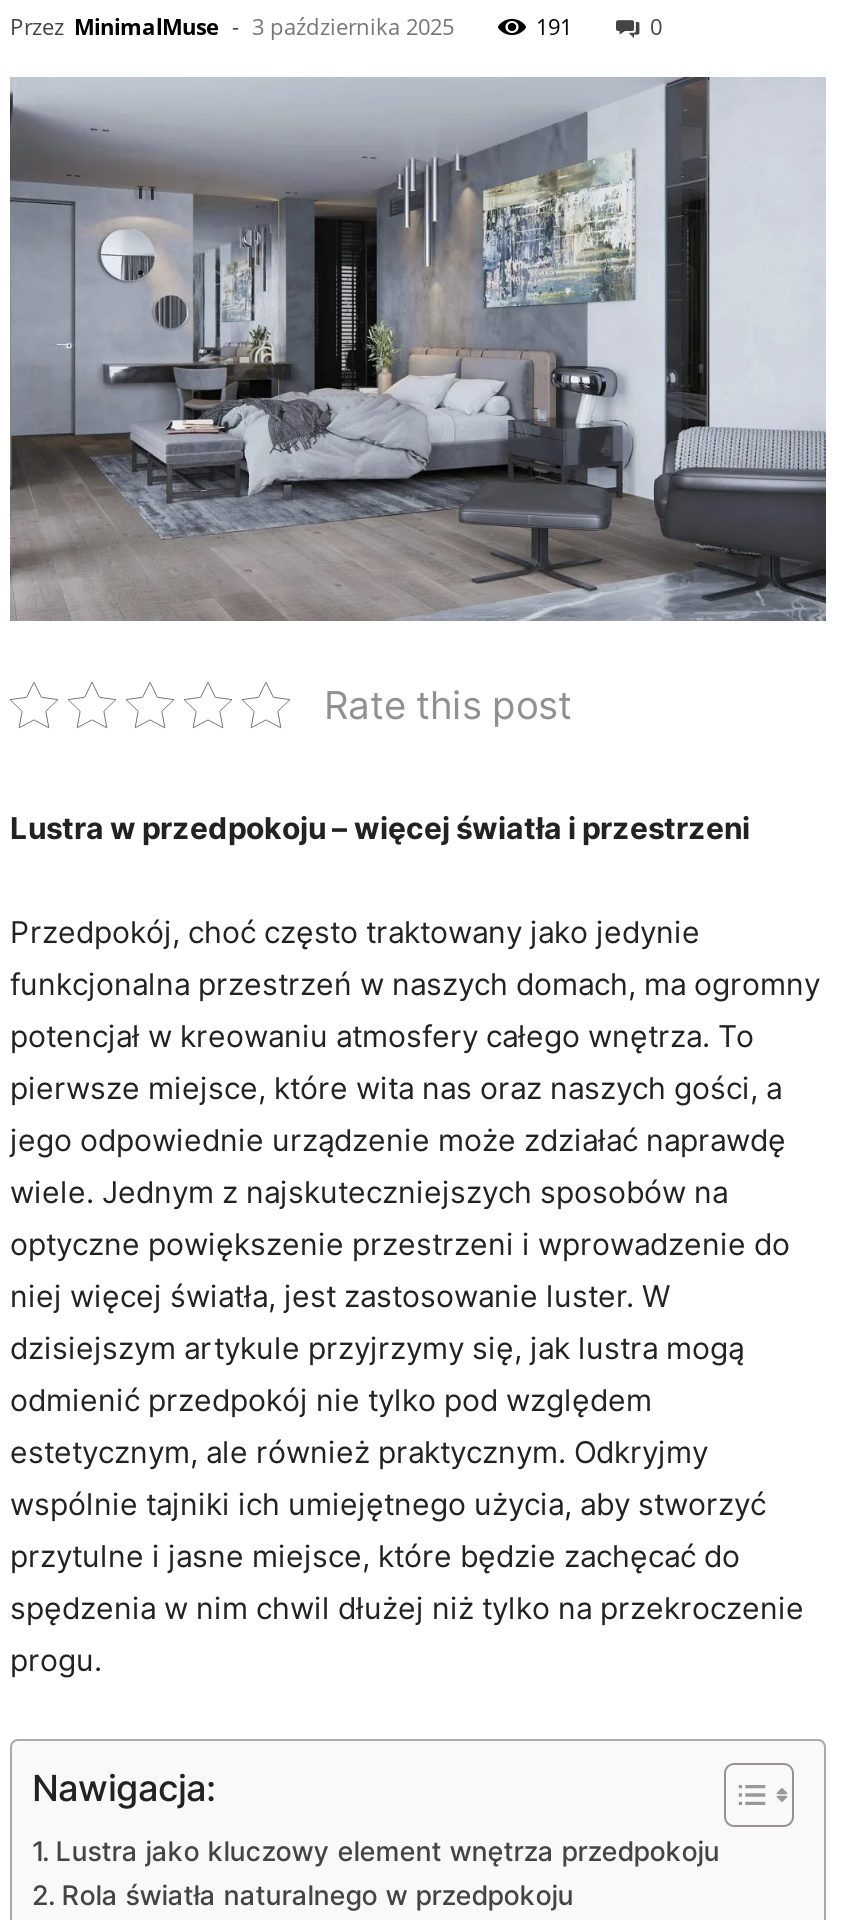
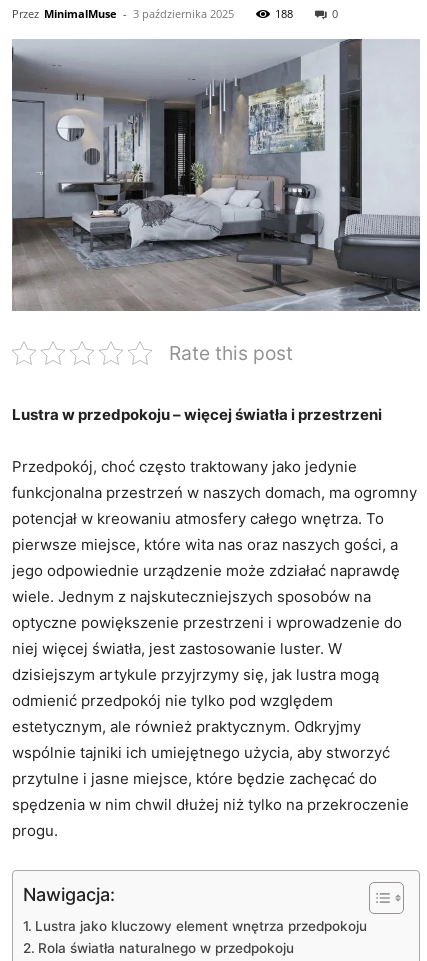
[536,11,572,41] 191 -> [275,6,293,21] 188

